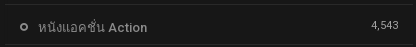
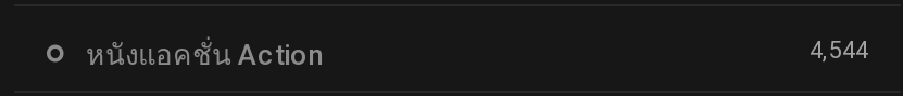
[371,19,398,32] 4,543 -> [810,36,868,64] 4,544

